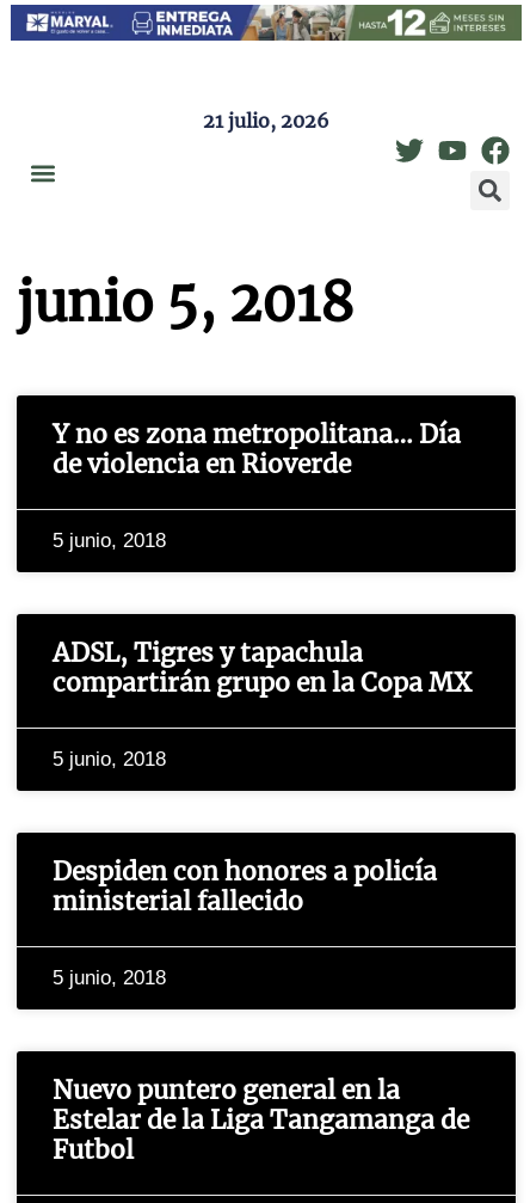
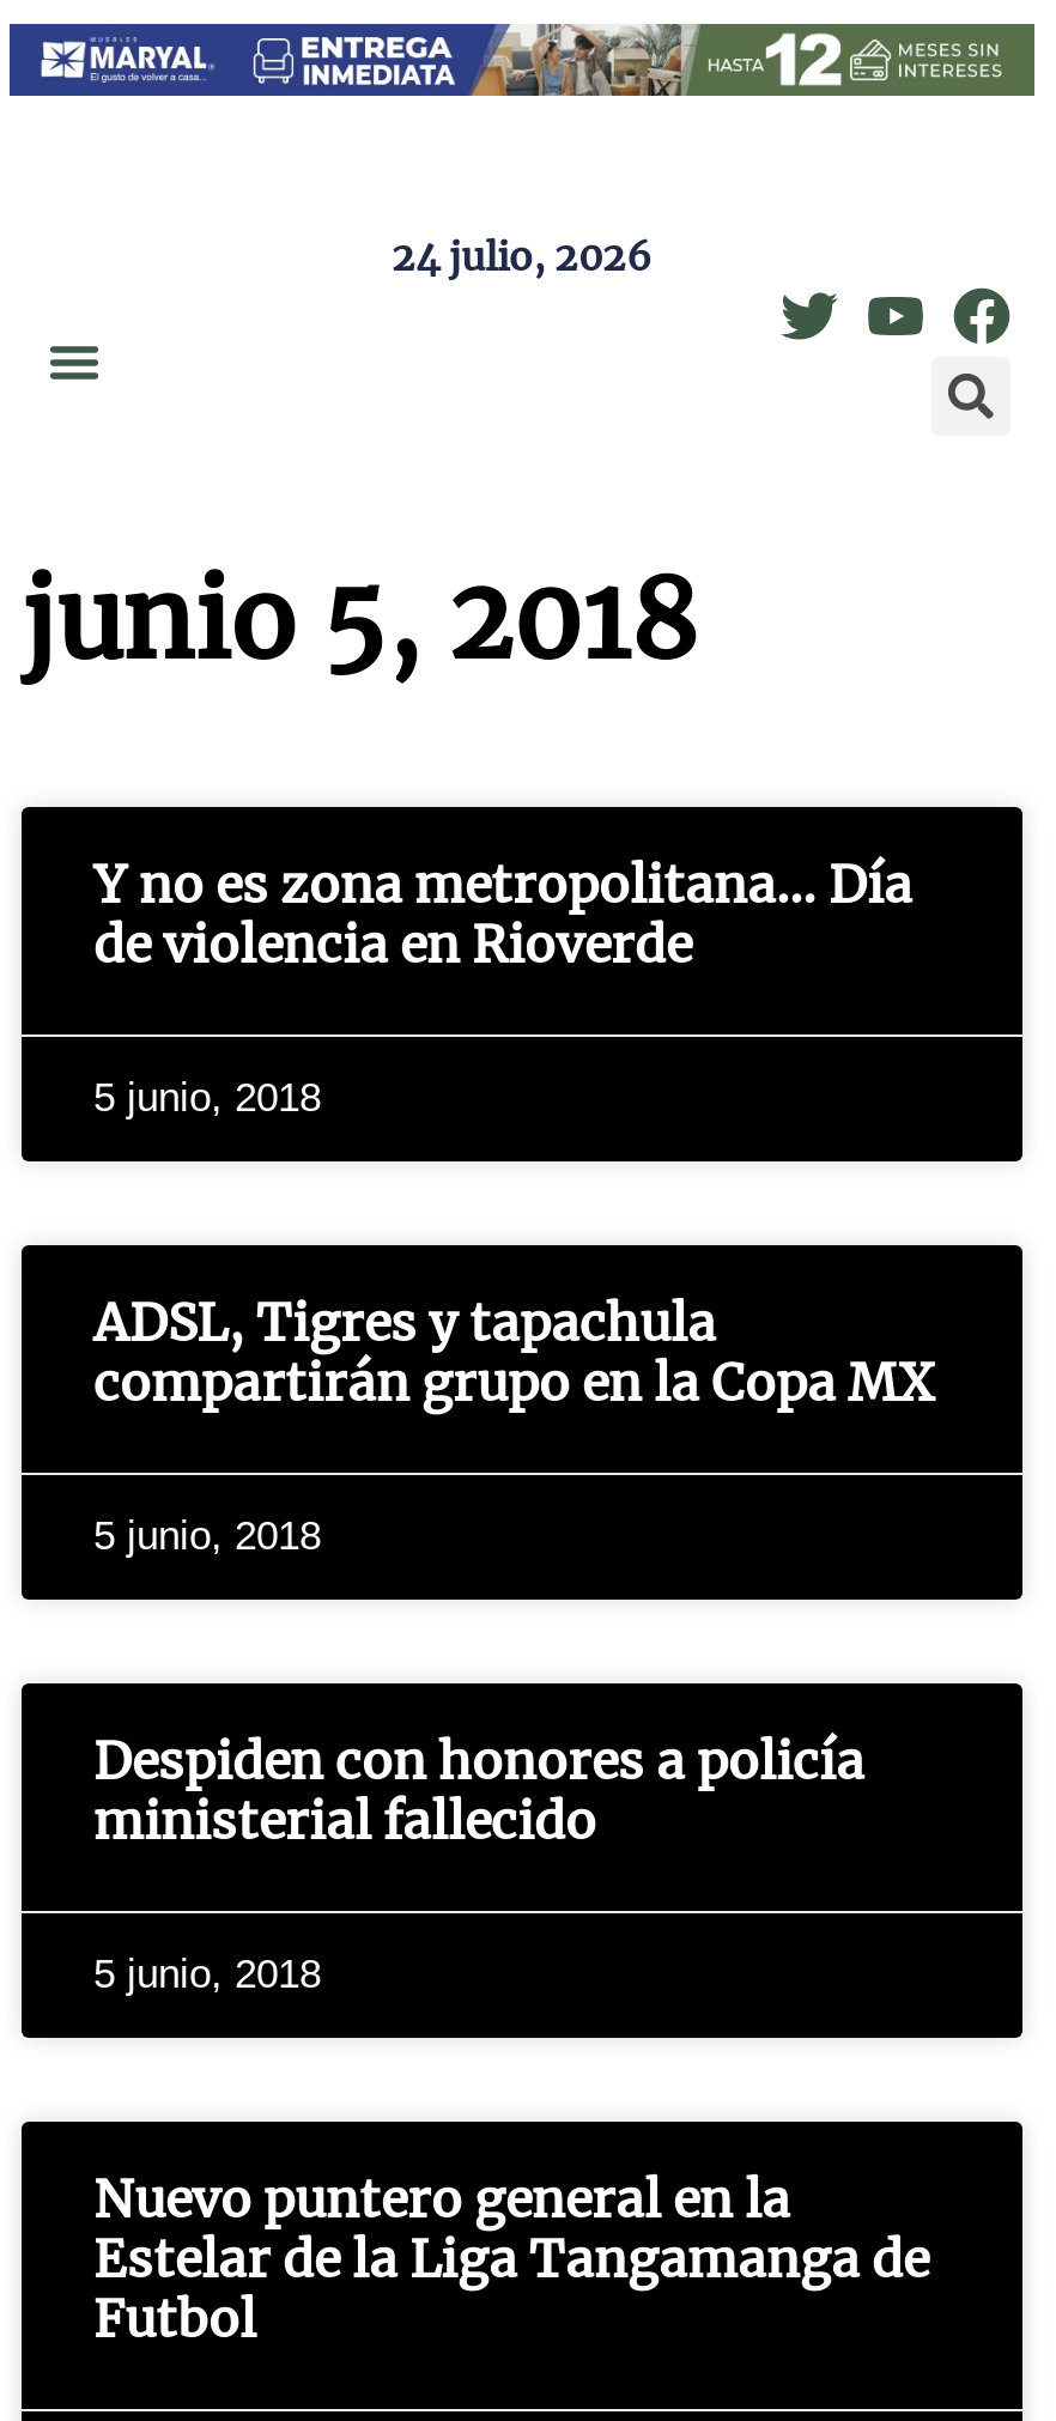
[203,109,329,133] 21 julio, 2026 -> [392,232,653,280] 24 julio, 2026

